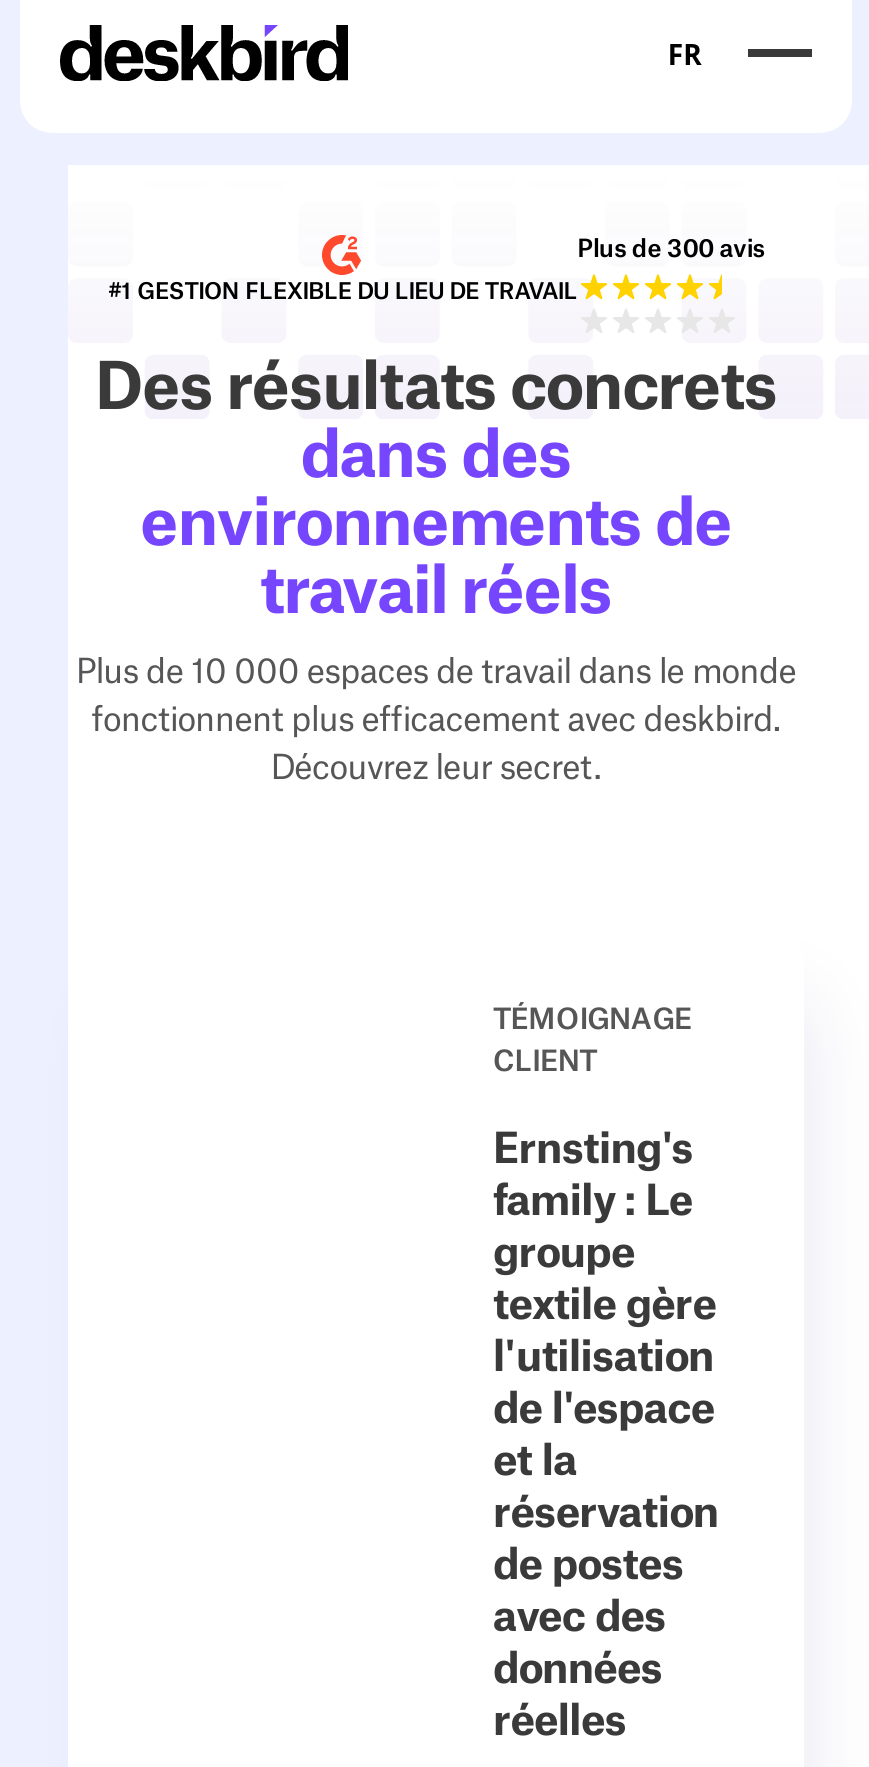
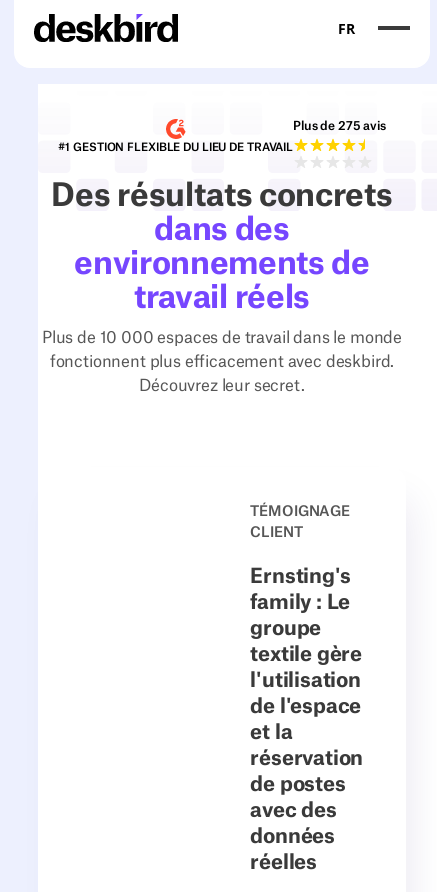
[577,238,764,262] Plus de 300 avis -> [293,120,386,132] Plus de 275 avis

